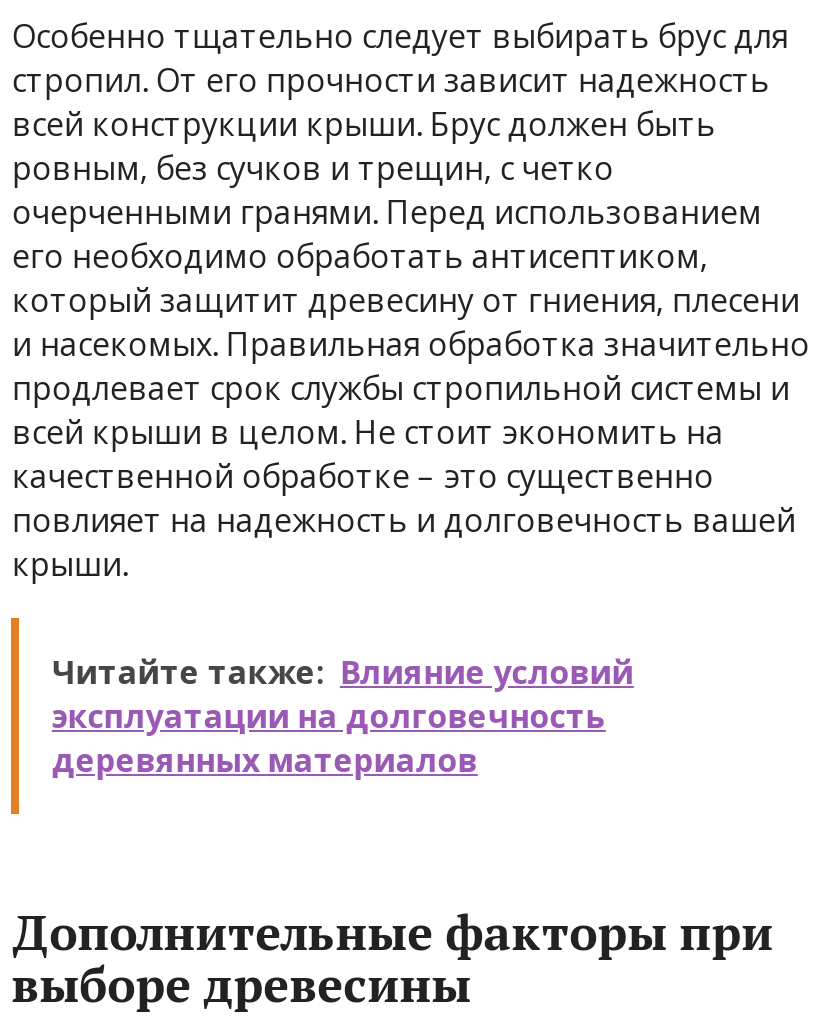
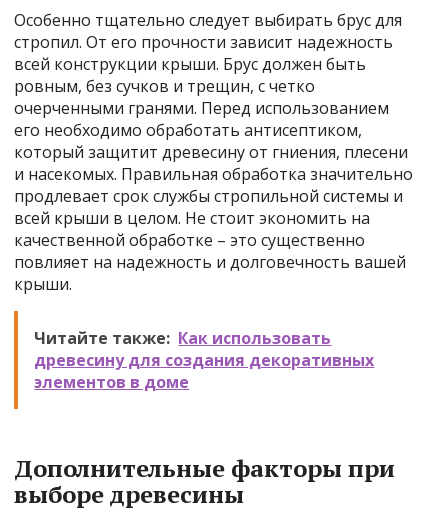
[52,651,634,783] Читайте также: Влияние условий | эксплуатации на долговечность | деревянных материалов -> [34,327,374,393] Читайте также: Как использовать | древесину для создания декоративных | элементов в доме

